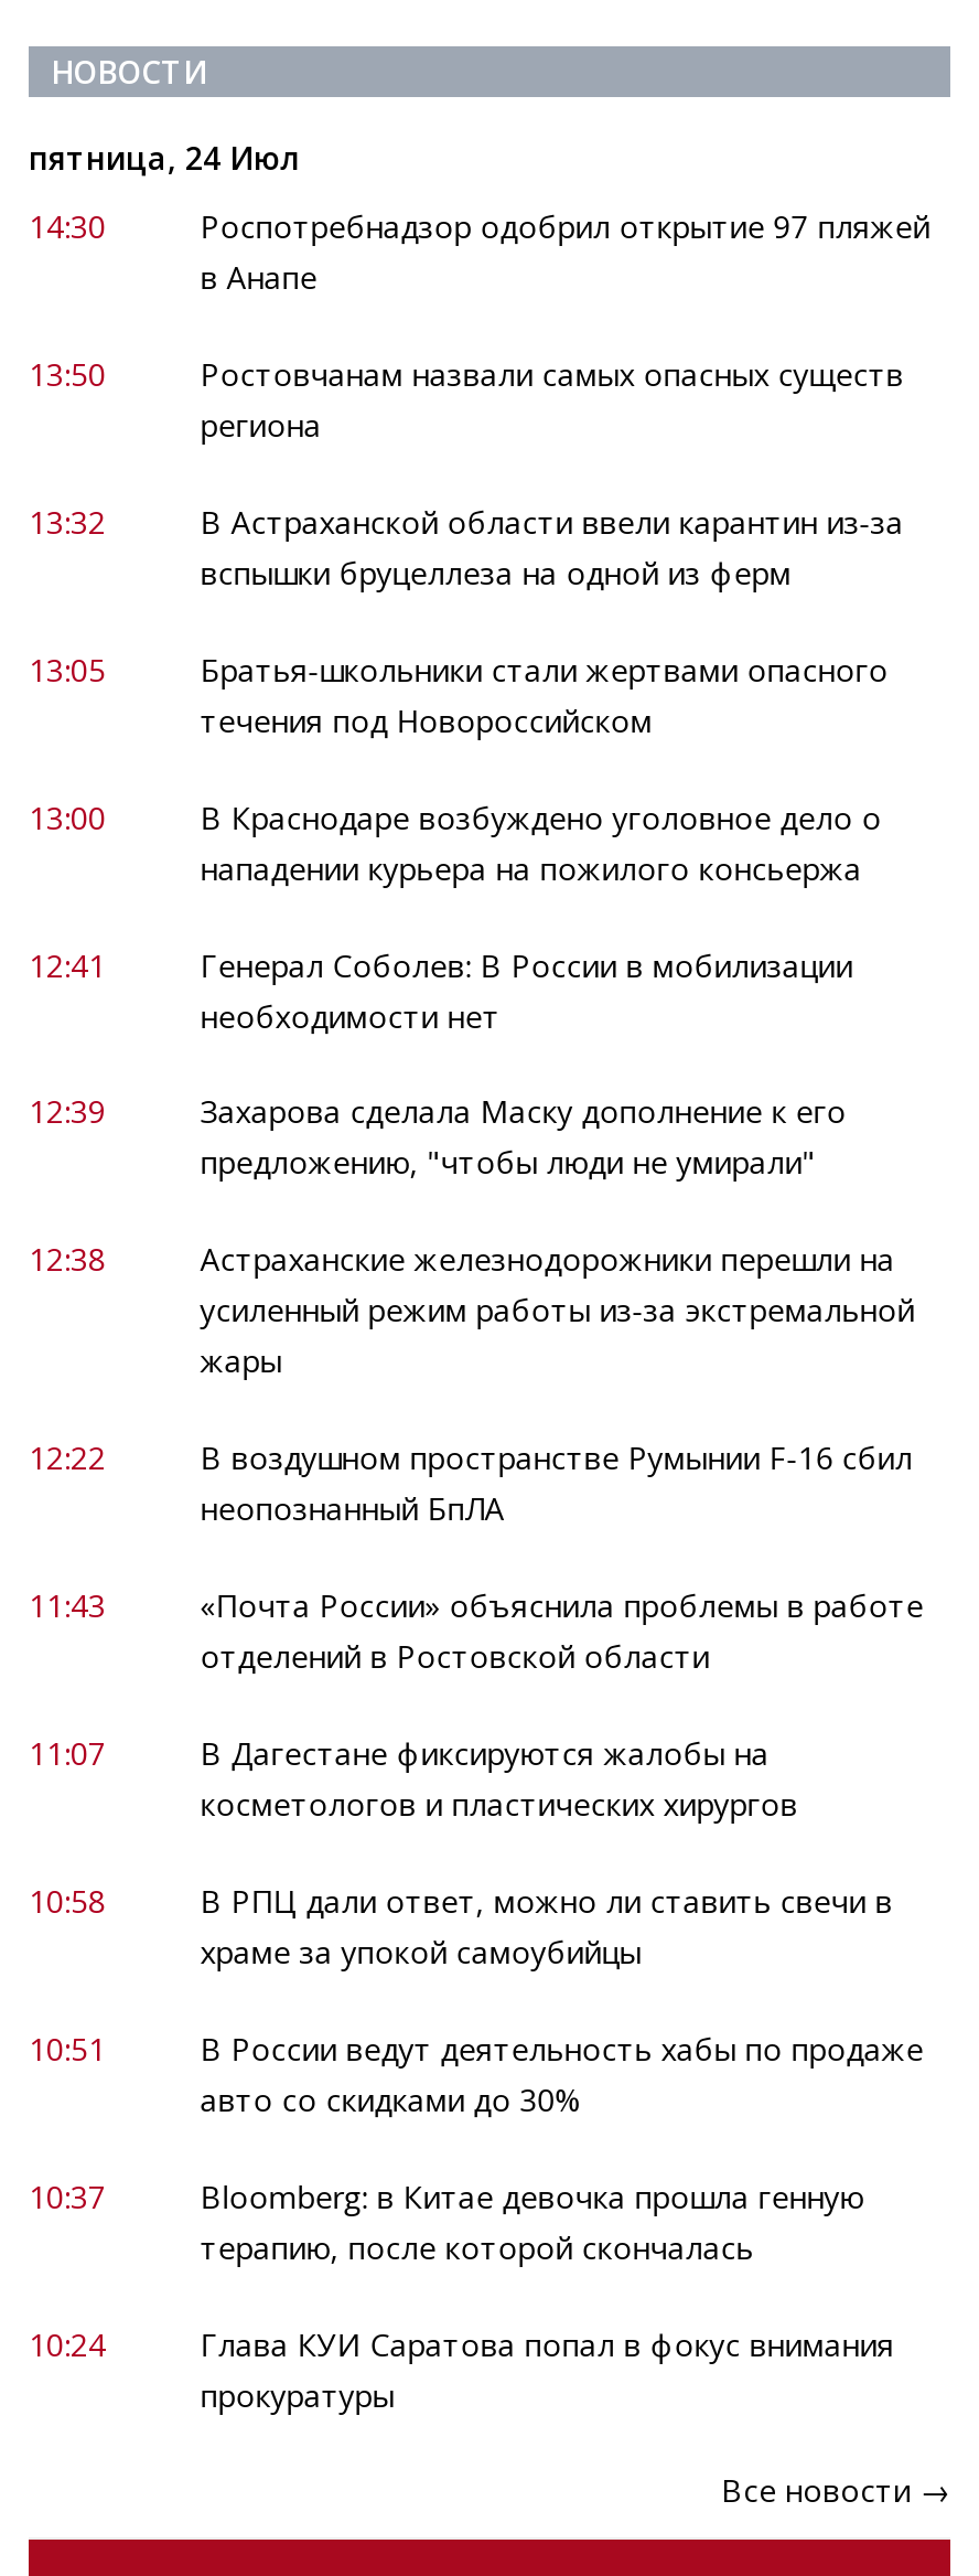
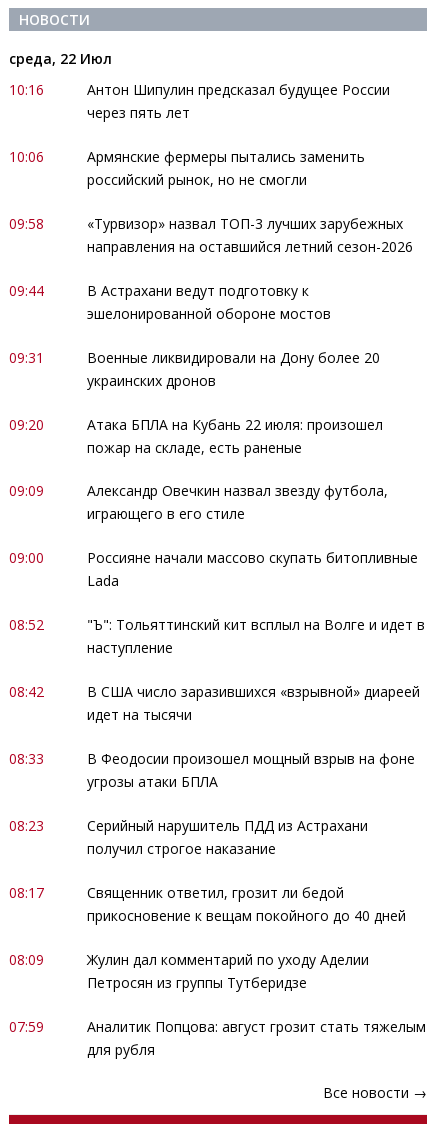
[29,137,300,179] пятница, 24 Июл -> [9,49,112,68] среда, 22 Июл
[29,205,930,298] 14:30 | Роспотребнадзор одобрил открытие 97 пляжей | в Анапе -> [9,80,390,122] 10:16 | Антон Шипулин предсказал будущее России | через пять лет
[29,353,903,445] 13:50 | Ростовчанам назвали самых опасных существ | региона -> [9,147,365,189] 10:06 | Армянские фермеры пытались заменить | российский рынок, но не смогли
[29,500,903,593] 13:32 | В Астраханской области ввели карантин из-за | вспышки бруцеллеза на одной из ферм -> [9,214,413,256] 09:58 | «Турвизор» назвал ТОП-3 лучших зарубежных | направления на оставшийся летний сезон-2026
[29,648,888,741] 13:05 | Братья-школьники стали жертвами опасного | течения под Новороссийском -> [9,281,331,323] 09:44 | В Астрахани ведут подготовку к | эшелонированной обороне мостов
[29,796,881,888] 13:00 | В Краснодаре возбуждено уголовное дело о | нападении курьера на пожилого консьержа -> [9,348,380,390] 09:31 | Военные ликвидировали на Дону более 20 | украинских дронов
[29,943,853,1036] 12:41 | Генерал Соболев: В России в мобилизации | необходимости нет -> [9,414,383,456] 09:20 | Атака БПЛА на Кубань 22 июля: произошел | пожар на складе, есть раненые
[29,1091,846,1184] 12:39 | Захарова сделала Маску дополнение к его | предложению, "чтобы люди не умирали" -> [9,481,388,523] 09:09 | Александр Овечкин назвал звезду футбола, | играющего в его стиле
[29,1238,914,1382] 12:38 | Астраханские железнодорожники перешли на | усиленный режим работы из-за экстремальной | жары -> [9,548,418,590] 09:00 | Россияне начали массово скупать битопливные | Lada
[29,1437,912,1529] 12:22 | В воздушном пространстве Румынии F-16 сбил | неопознанный БпЛА -> [9,615,425,657] 08:52 | "Ъ": Тольяттинский кит всплыл на Волге и идет в | наступление
[29,1584,923,1677] 11:43 | «Почта России» объяснила проблемы в работе | отделений в Ростовской области -> [9,682,420,724] 08:42 | В США число заразившихся «взрывной» диареей | идет на тысячи
[29,1732,798,1825] 11:07 | В Дагестане фиксируются жалобы на | косметологов и пластических хирургов -> [9,749,415,791] 08:33 | В Феодосии произошел мощный взрыв на фоне | угрозы атаки БПЛА
[29,1879,892,1972] 10:58 | В РПЦ дали ответ, можно ли ставить свечи в | храме за упокой самоубийцы -> [9,816,368,858] 08:23 | Серийный нарушитель ПДД из Астрахани | получил строгое наказание
[29,2027,923,2120] 10:51 | В России ведут деятельность хабы по продаже | авто со скидками до 30% -> [9,883,406,925] 08:17 | Священник ответил, грозит ли бедой | прикосновение к вещам покойного до 40 дней
[29,2175,864,2267] 10:37 | Bloomberg: в Китае девочка прошла генную | терапию, после которой скончалась -> [9,950,369,992] 08:09 | Жулин дал комментарий по уходу Аделии | Петросян из группы Тутберидзе
[29,2322,895,2415] 10:24 | Глава КУИ Саратова попал в фокус внимания | прокуратуры -> [9,1016,426,1058] 07:59 | Аналитик Попцова: август грозит стать тяжелым | для рубля

